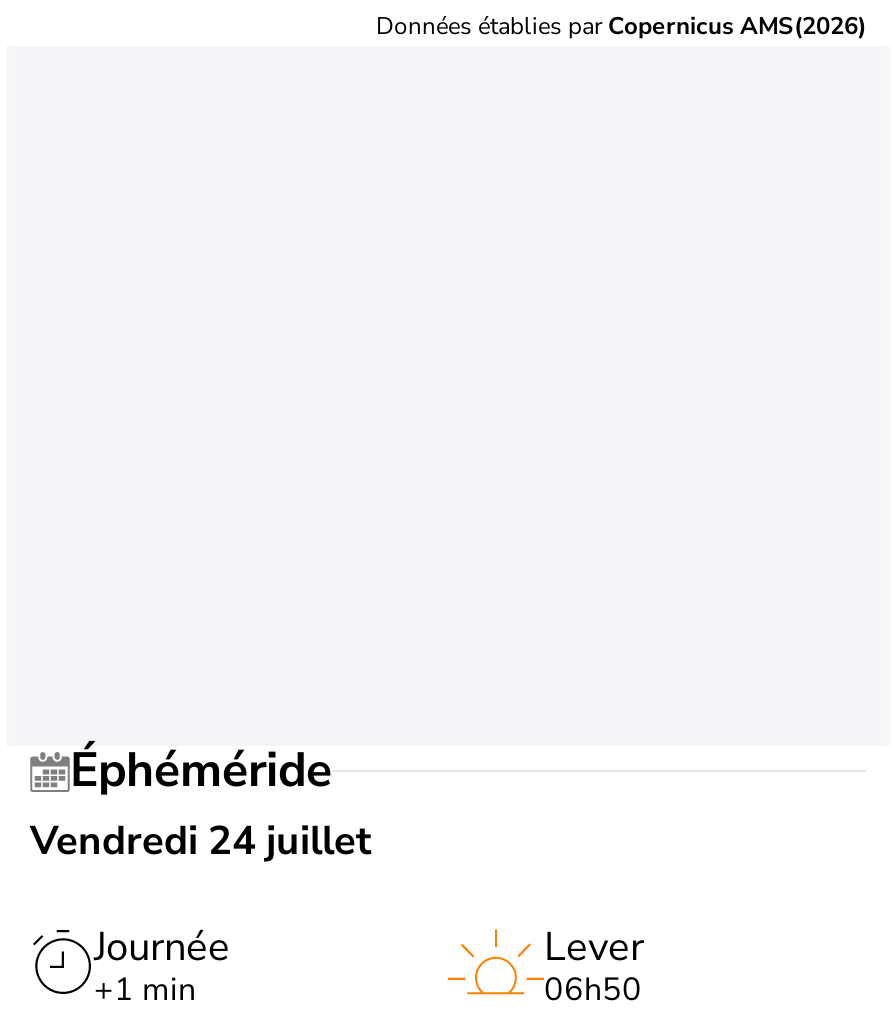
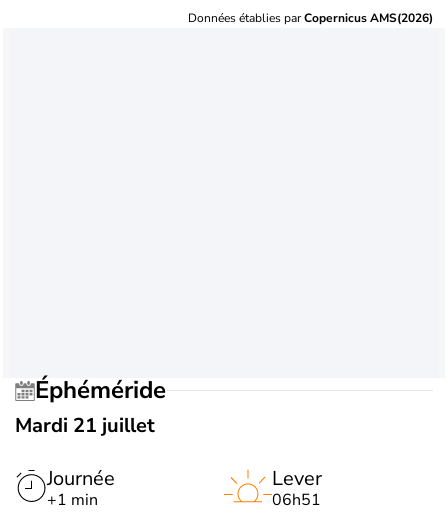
[30,814,372,868] Vendredi 24 juillet -> [15,412,155,439] Mardi 21 juillet
[544,968,642,1012] 06h50 -> [272,489,321,511] 06h51

